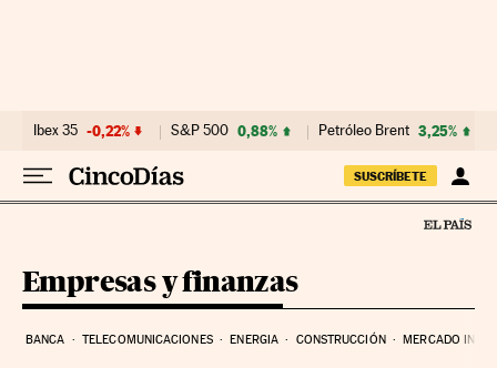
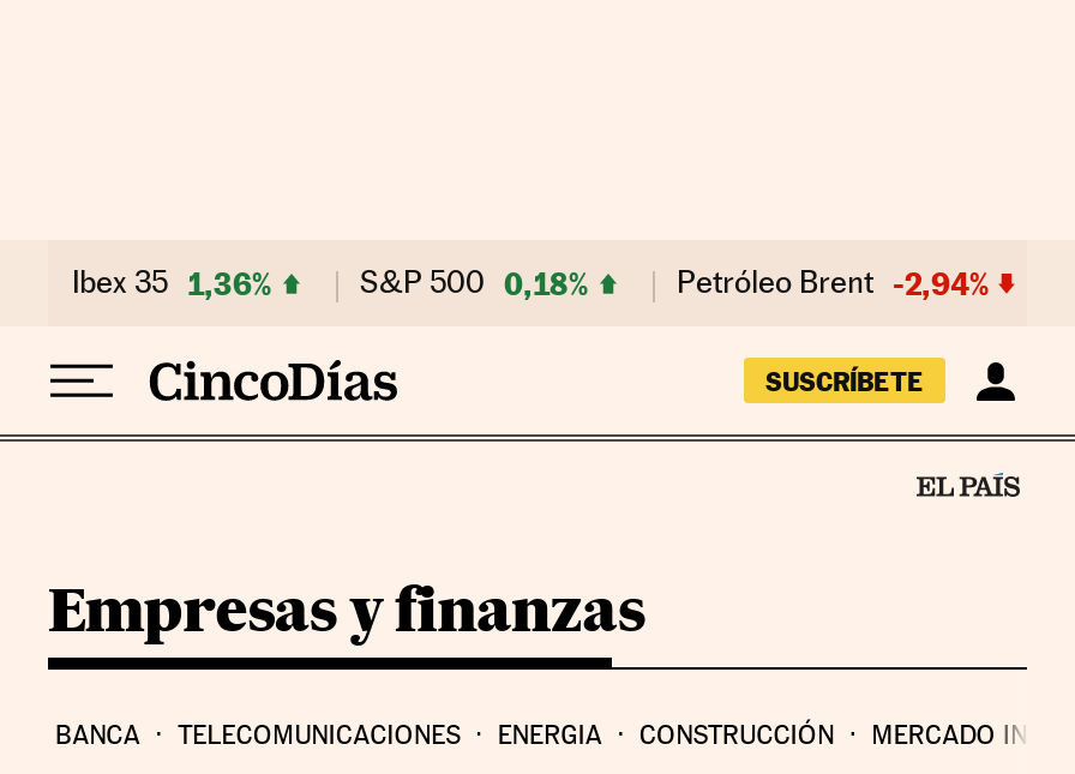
[33,122,130,140] Ibex 35 -0,22% -> [72,264,271,302] Ibex 35 1,36%
[171,122,277,140] S&P 500 0,88% -> [360,264,588,302] S&P 500 0,18%
[318,122,457,140] Petróleo Brent 3,25% -> [677,264,989,302] Petróleo Brent -2,94%

